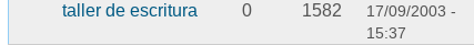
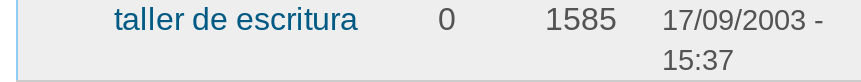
[301,2,456,20] 1582 17/09/2003 - -> [545,3,824,37] 1585 17/09/2003 -

